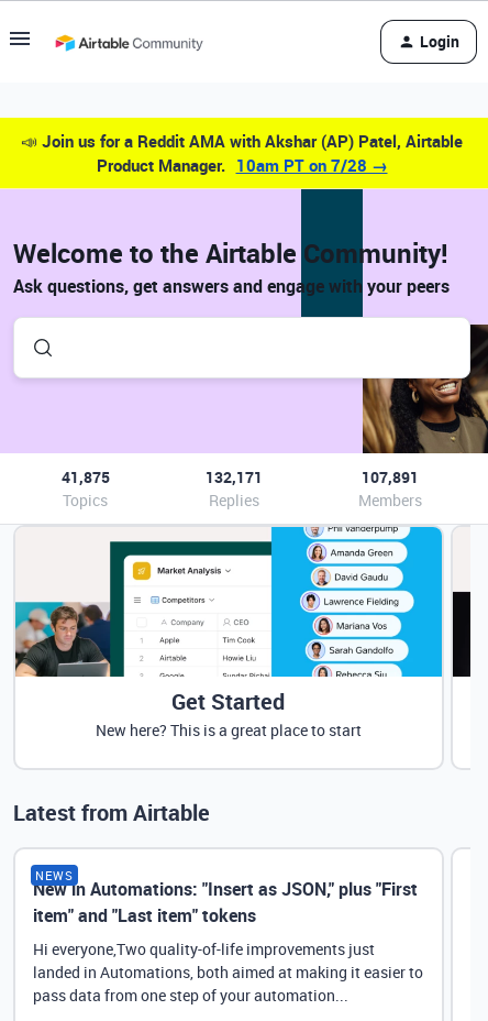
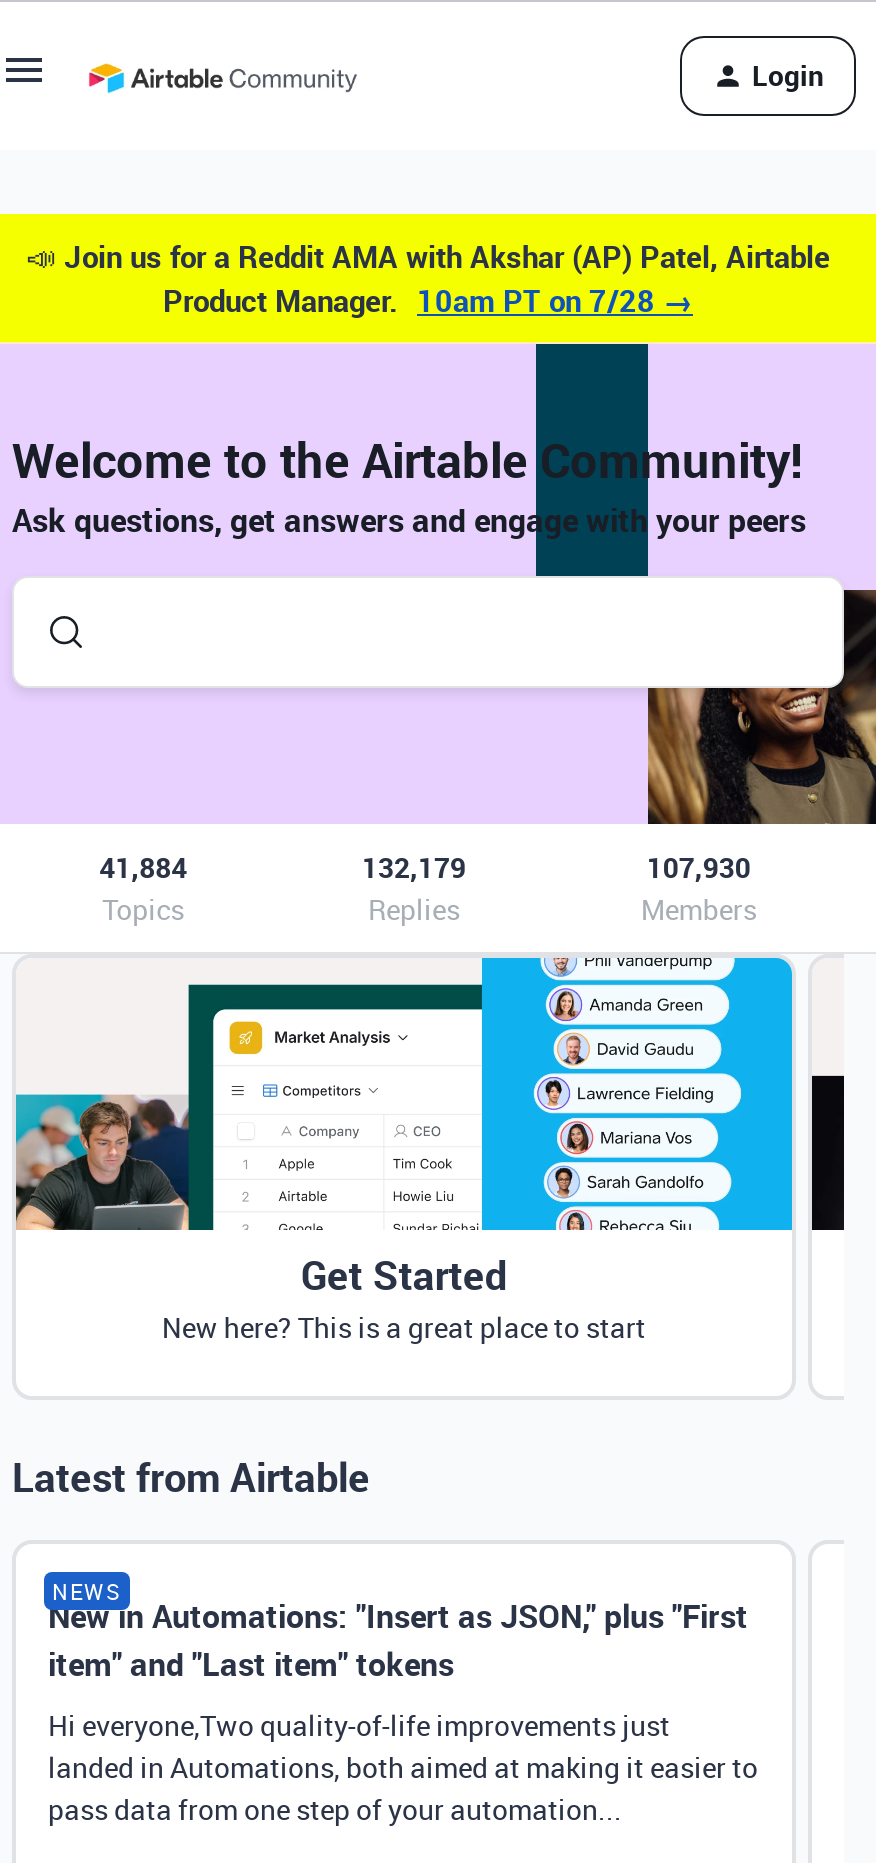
[61,466,110,487] 41,875 -> [99,848,187,886] 41,884
[206,466,263,487] 132,171 -> [362,848,466,886] 132,179
[362,466,419,487] 107,891 -> [647,848,751,886] 107,930

